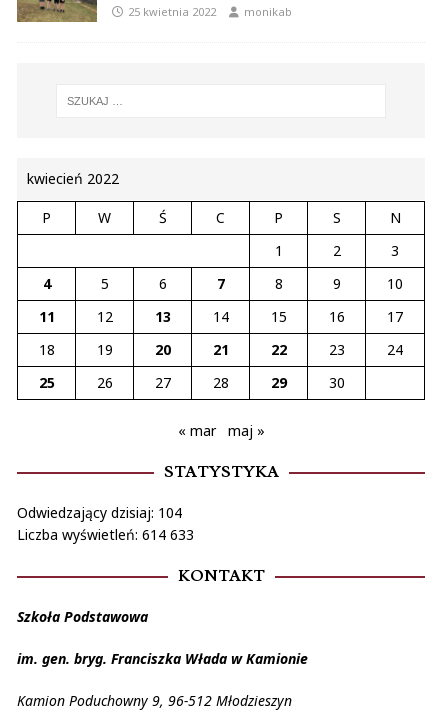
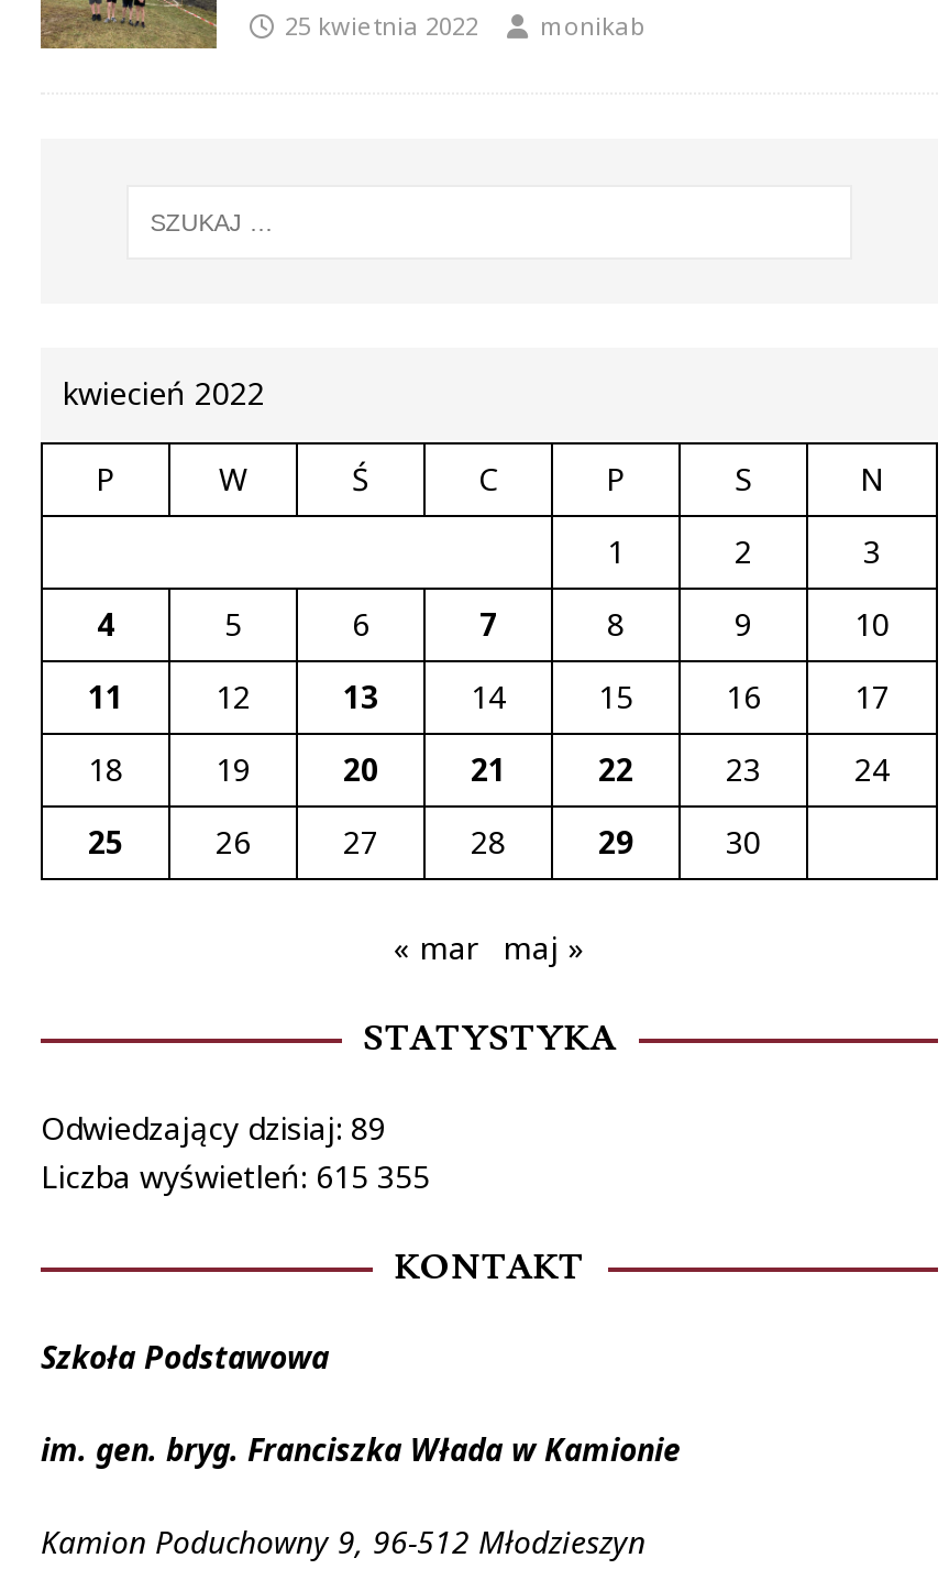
[17,503,182,522] Odwiedzający dzisiaj: 104 -> [41,1107,386,1149] Odwiedzający dzisiaj: 89
[17,525,194,544] Liczba wyświetleń: 614 633 -> [41,1155,430,1197] Liczba wyświetleń: 615 355

